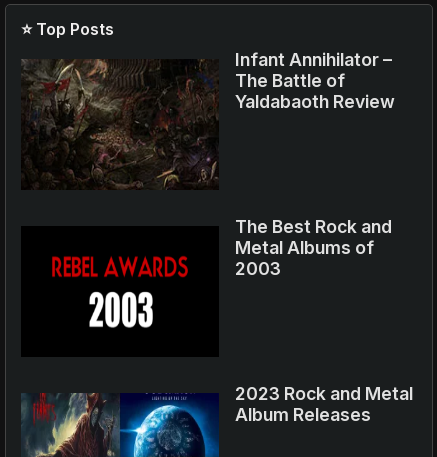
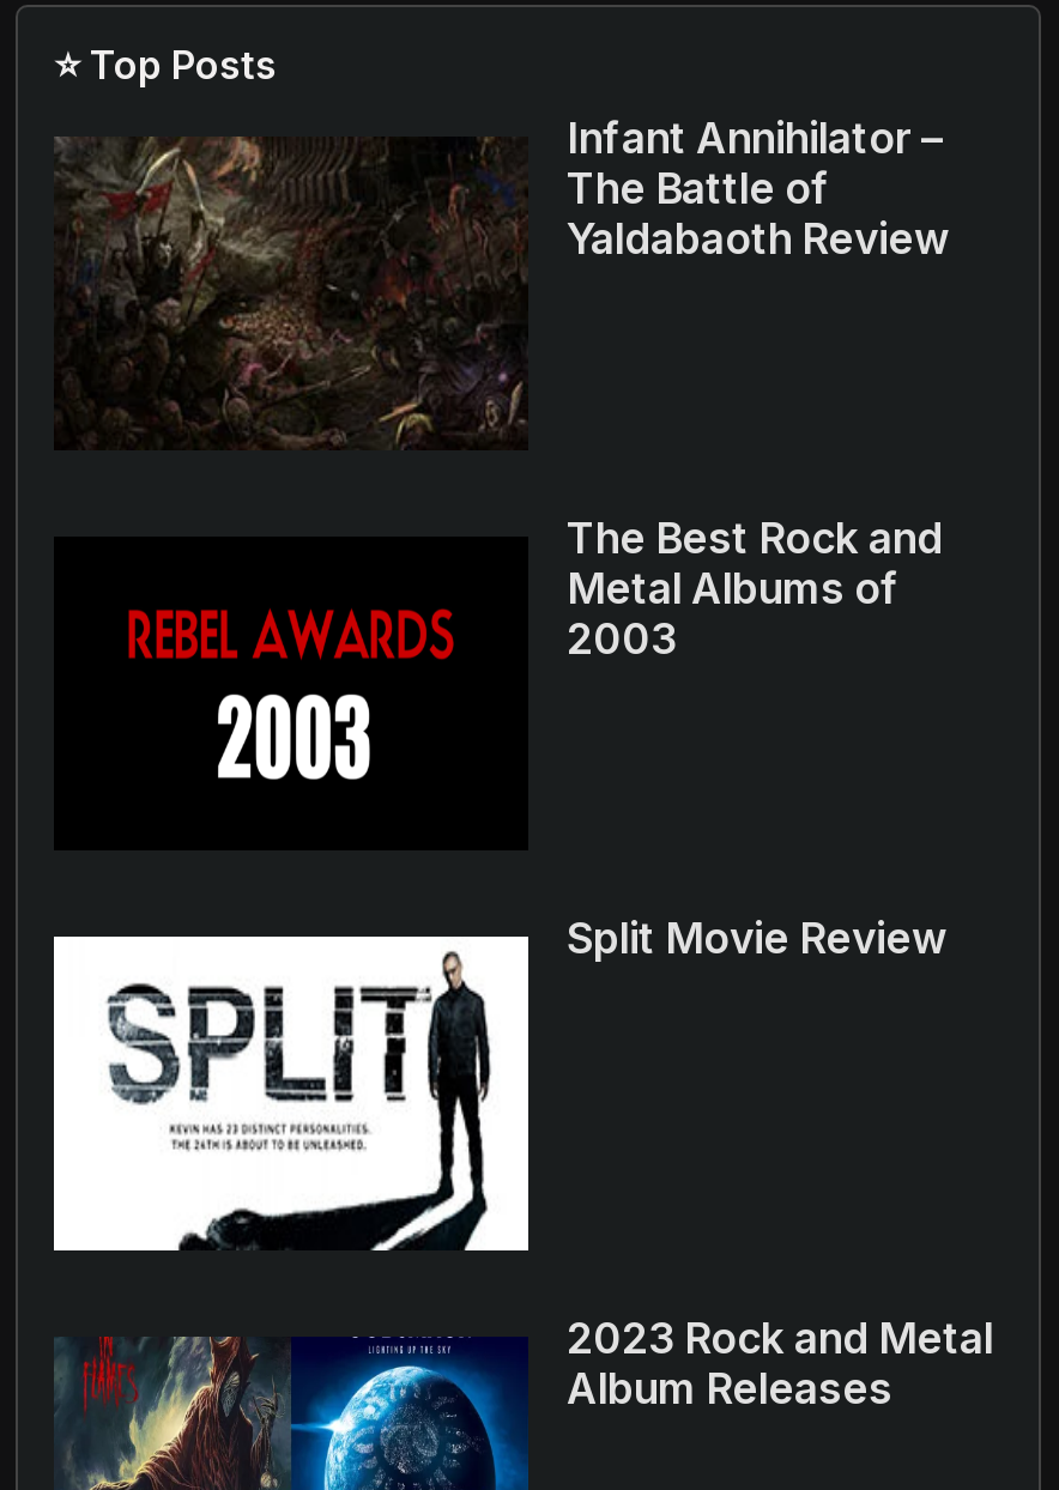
none -> [52,913,948,1253] [image] | Split Movie Review

